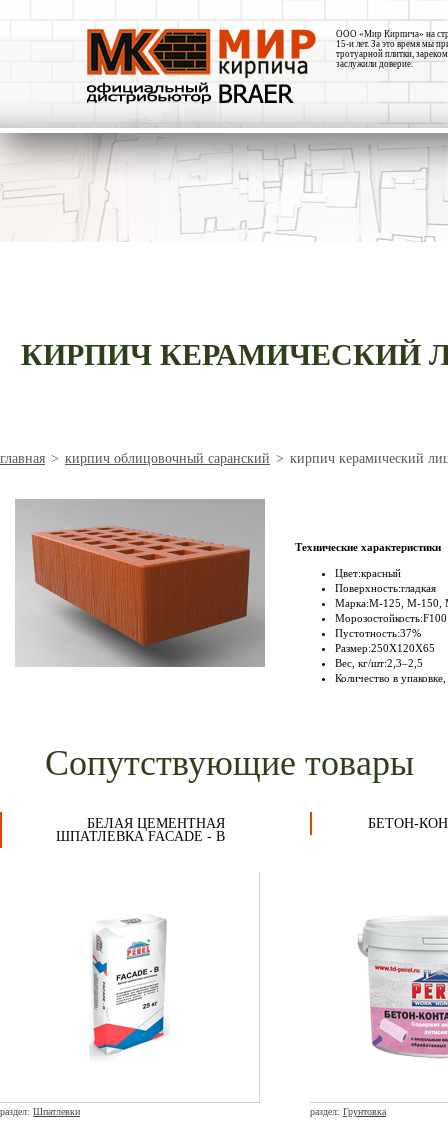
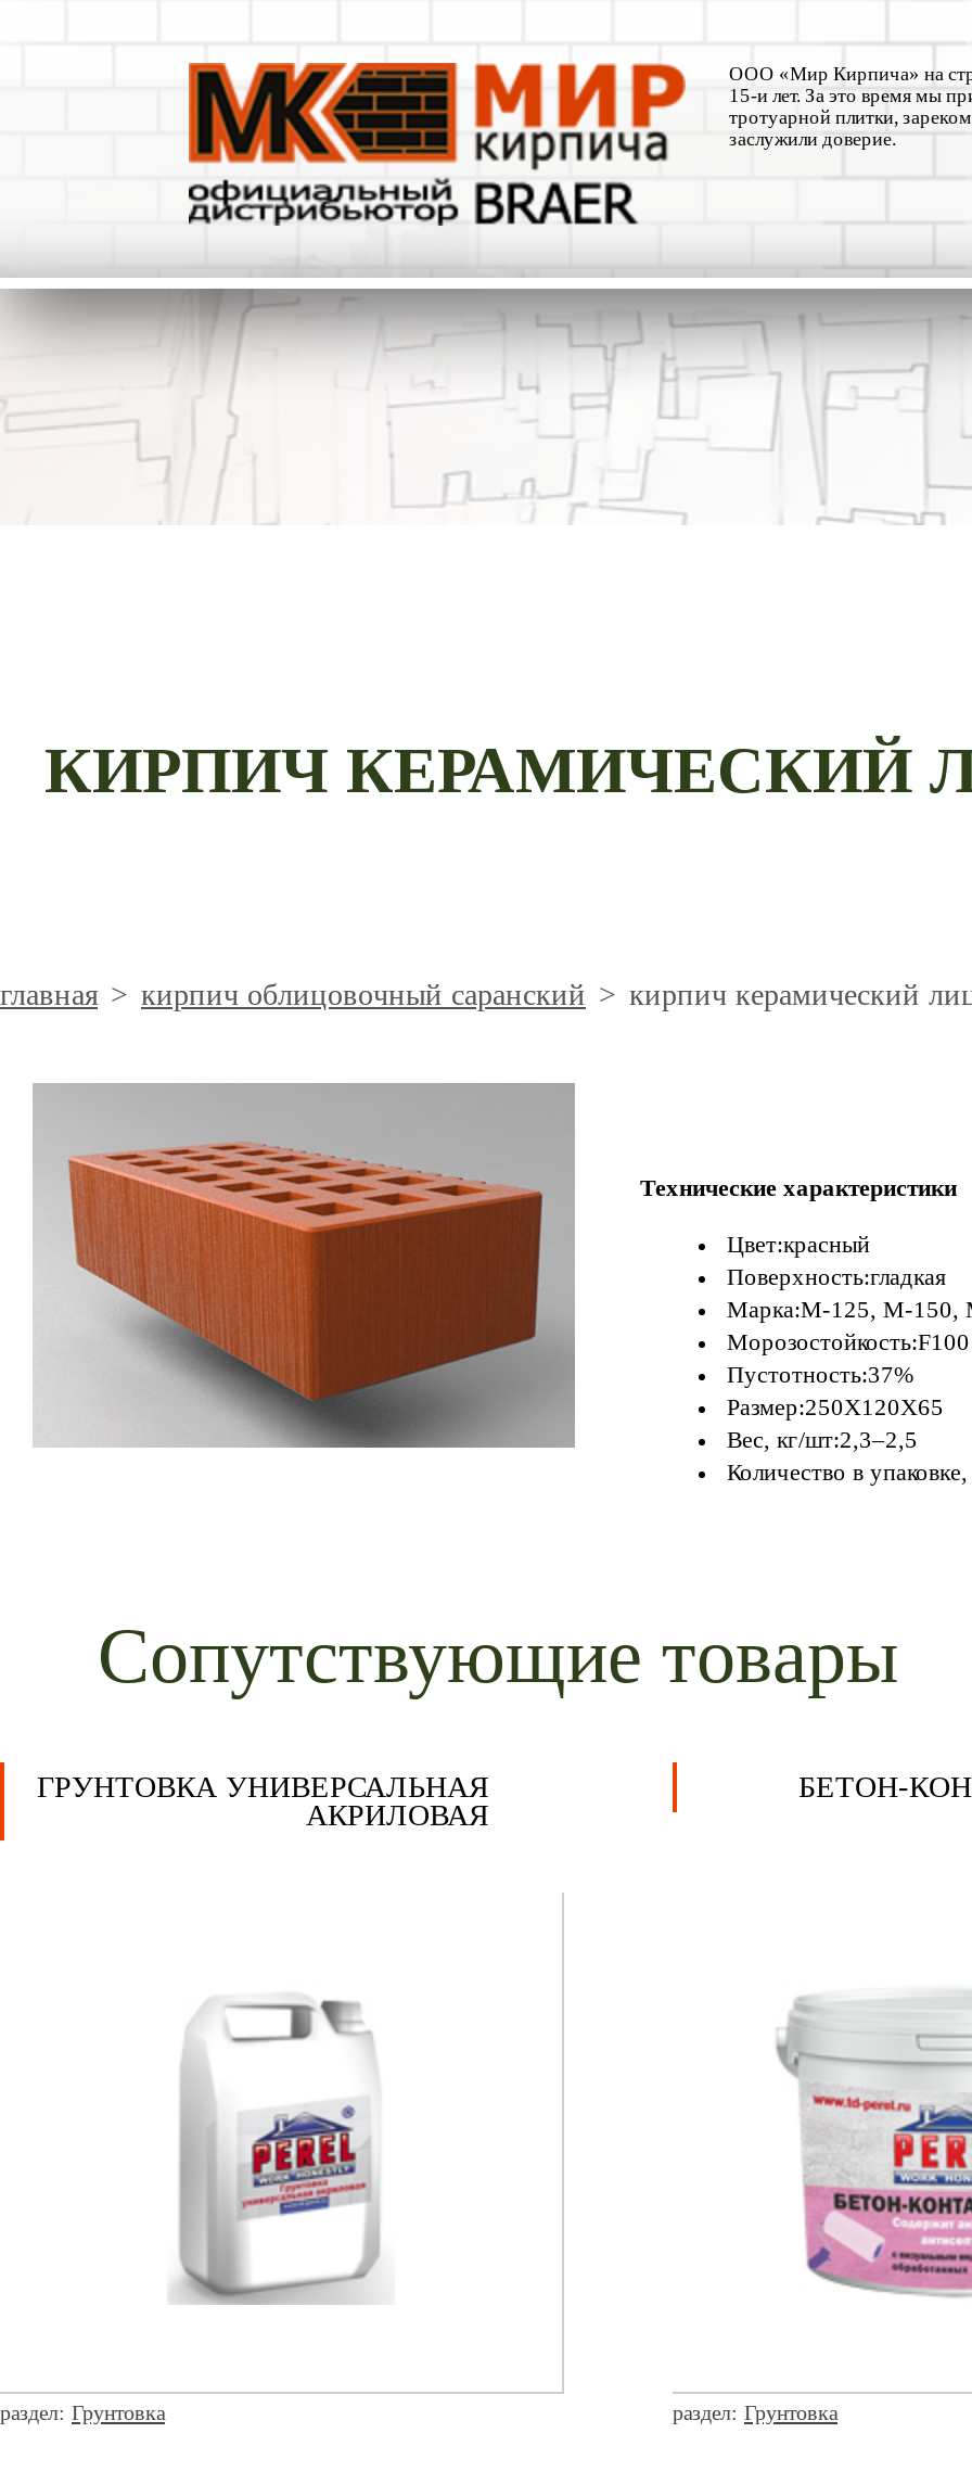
[56,816,225,844] БЕЛАЯ ЦЕМЕНТНАЯ | ШПАТЛЕВКА FACADE - B -> [37,1771,488,1831] ГРУНТОВКА УНИВЕРСАЛЬНАЯ | АКРИЛОВАЯ
[80,918,175,1061] [image] -> [171,1995,382,2305] [image]
[0,1106,80,1117] раздел: Шпатлевки -> [0,2400,165,2424] раздел: Грунтовка

